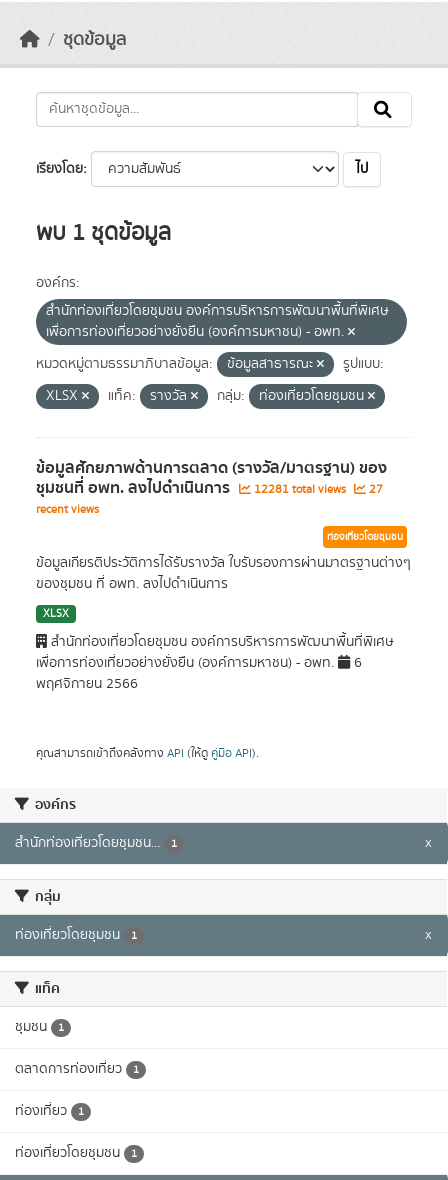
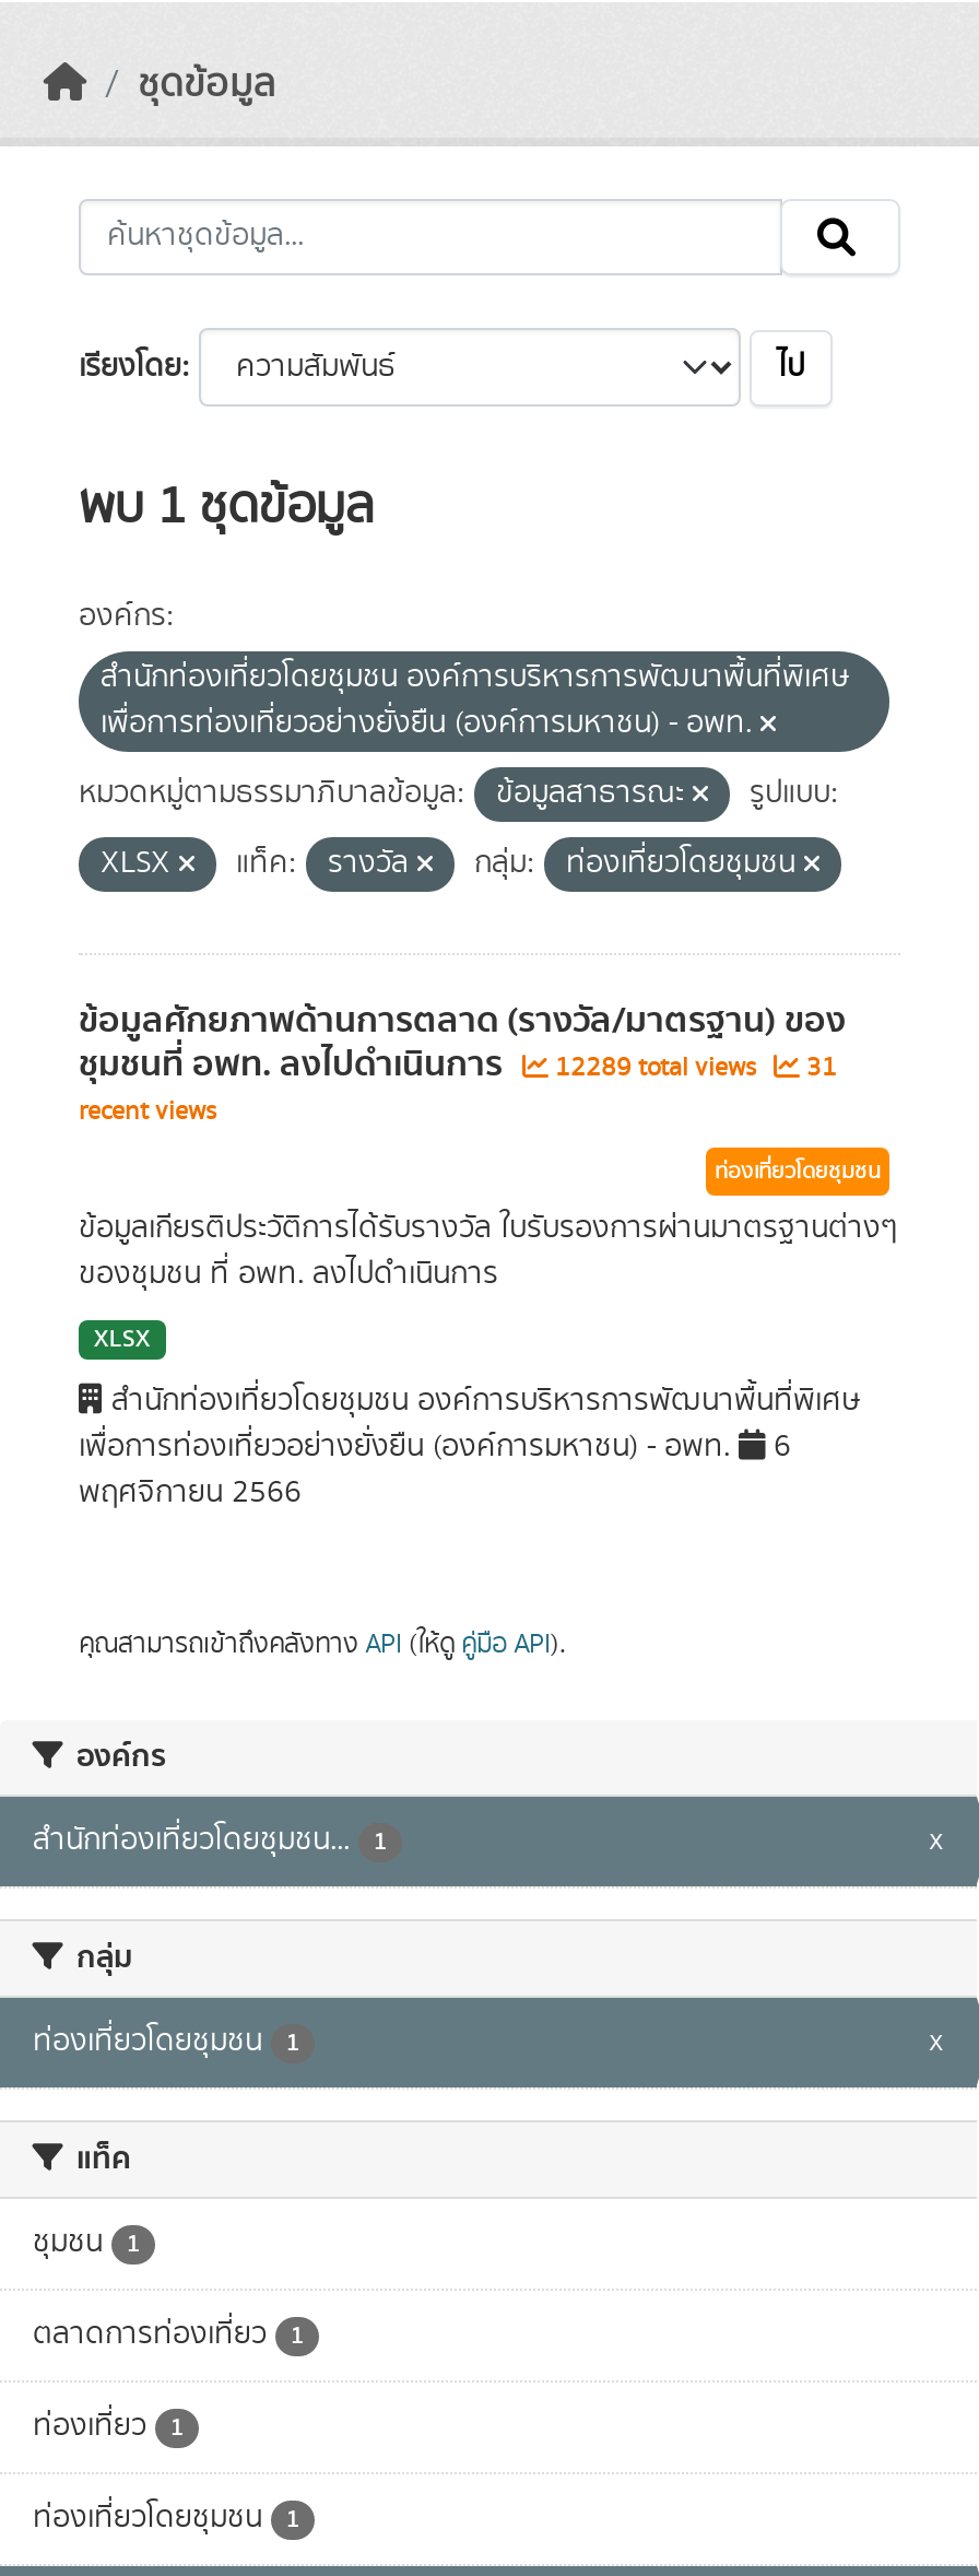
[251,481,349,498] 12281 total views -> [549,1049,763,1086] 12289 total views
[366,481,383,498] 27 -> [800,1049,837,1086] 31

